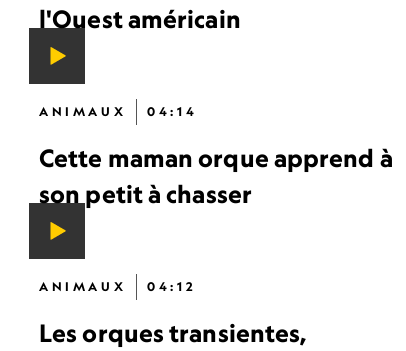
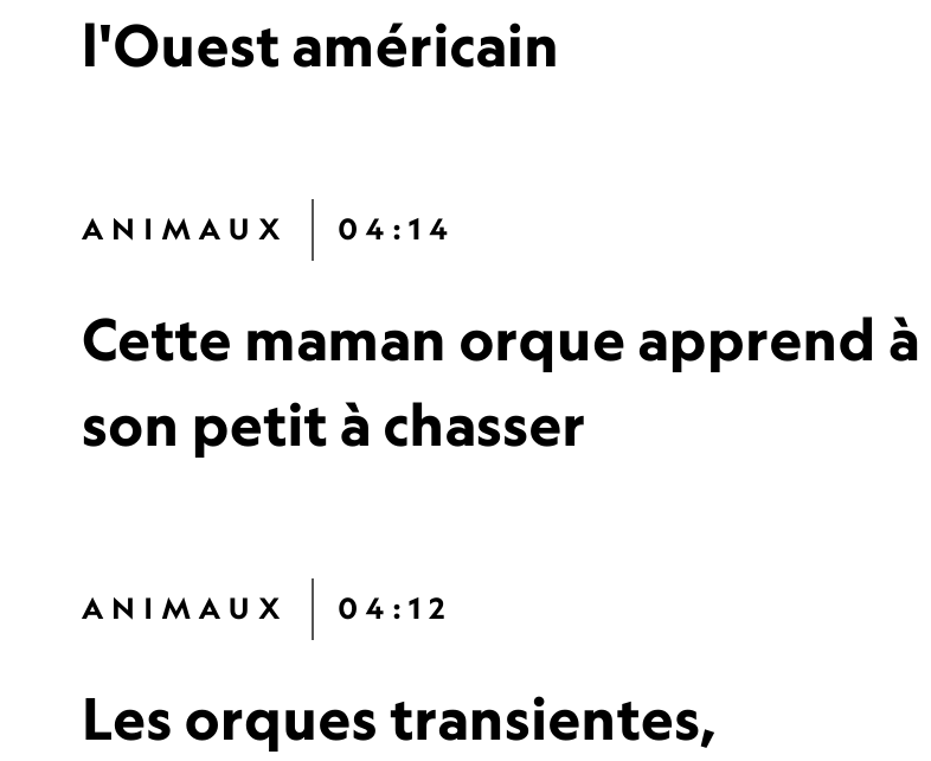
[28,27,86,85] [image] -> none
[28,202,86,260] [image] -> none

